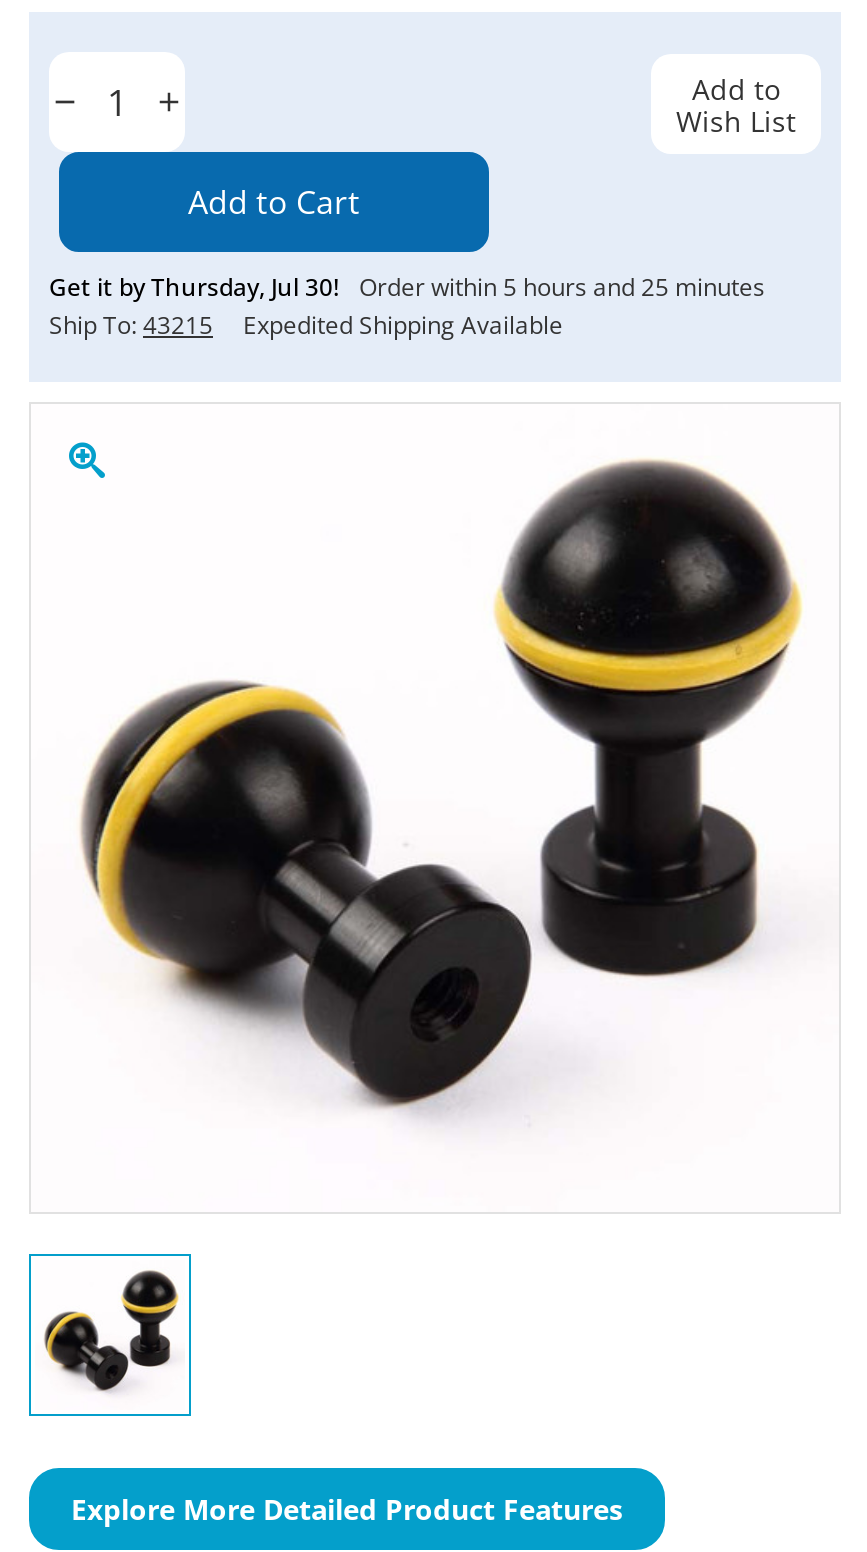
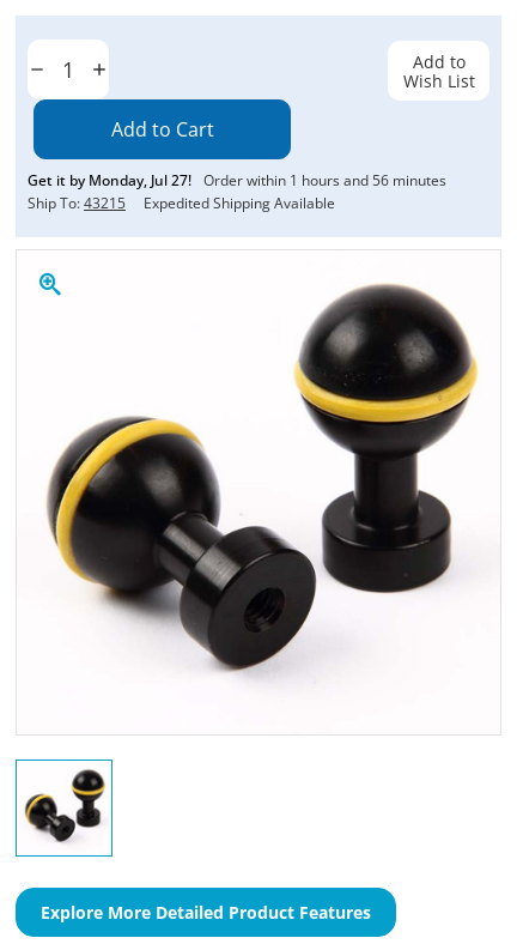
[49,270,765,304] Get it by Thursday, Jul 30! Order within 5 hours and 25 minutes -> [28,170,446,190] Get it by Monday, Jul 27! Order within 1 hours and 56 minutes

